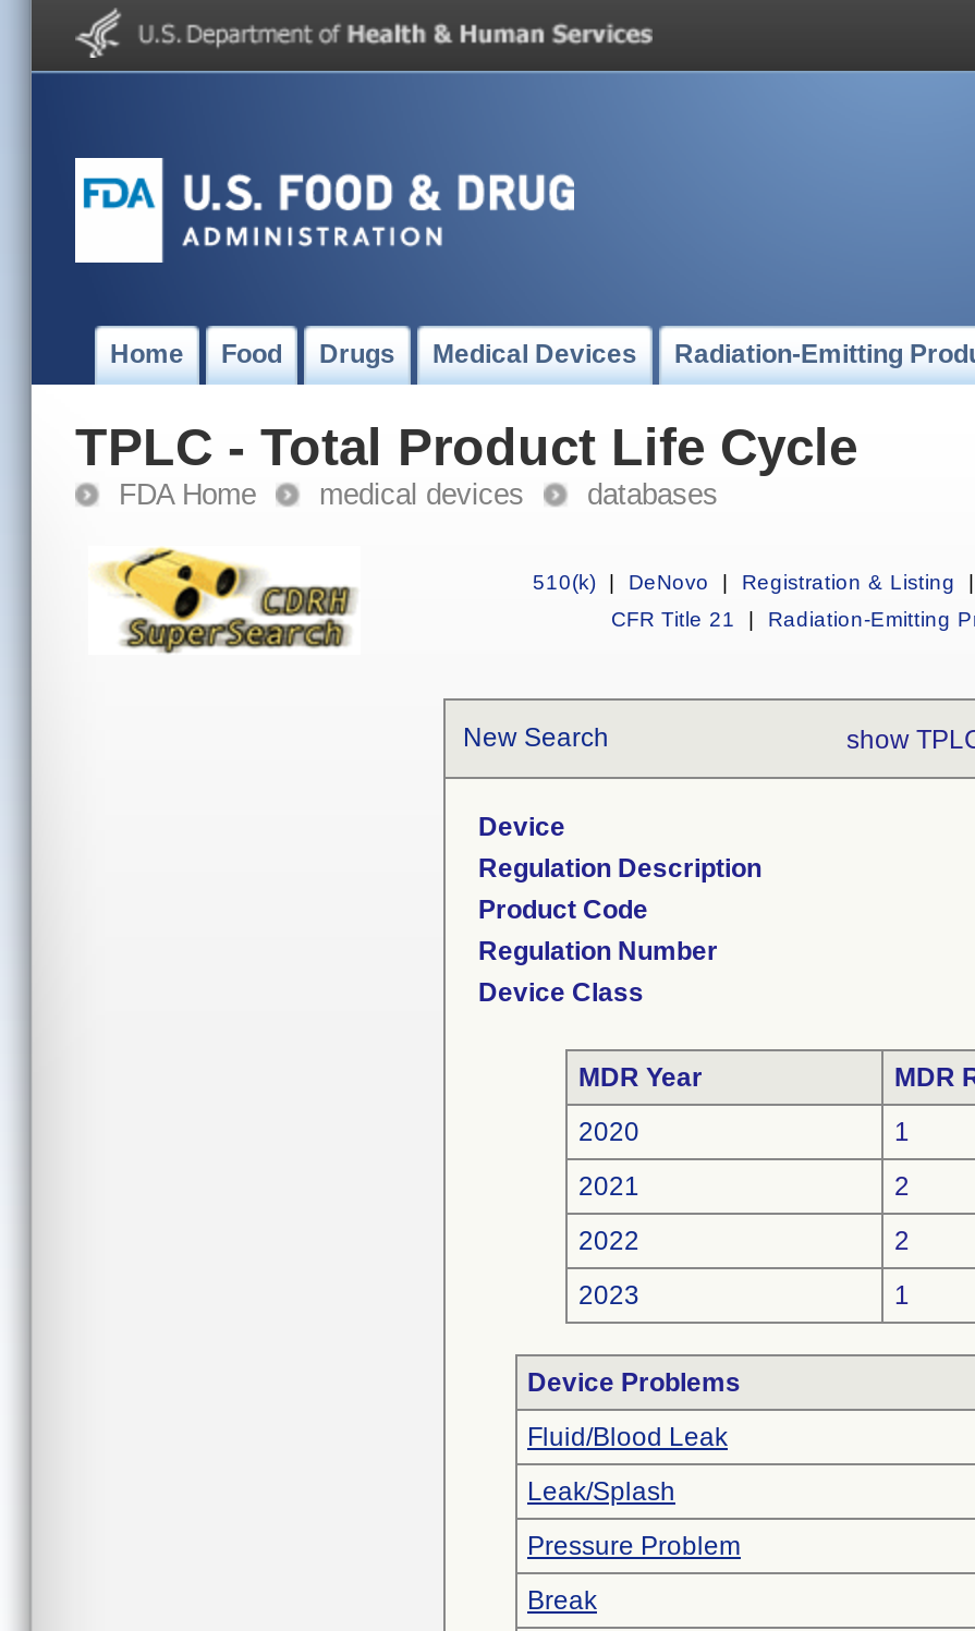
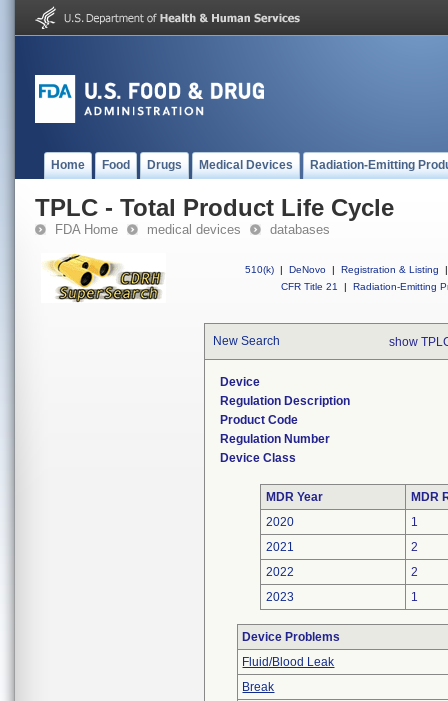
[527,1476,741,1561] Leak/Splash | Pressure Problem -> none

